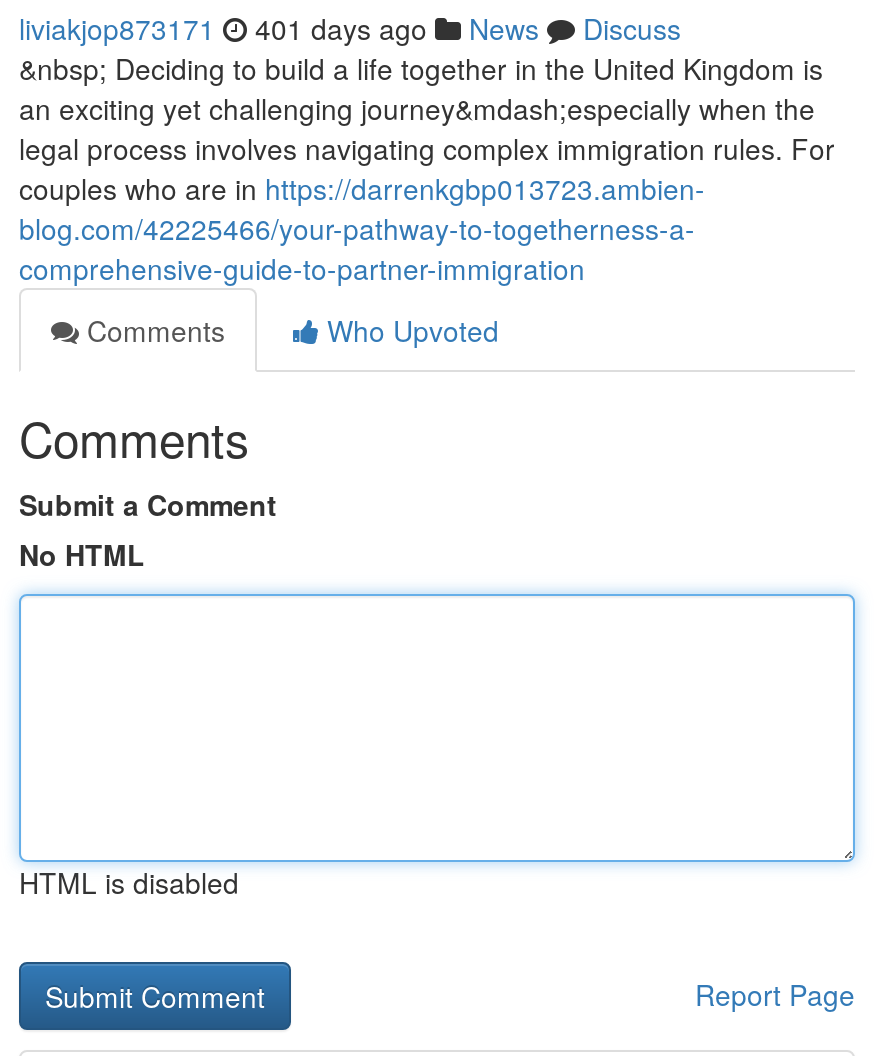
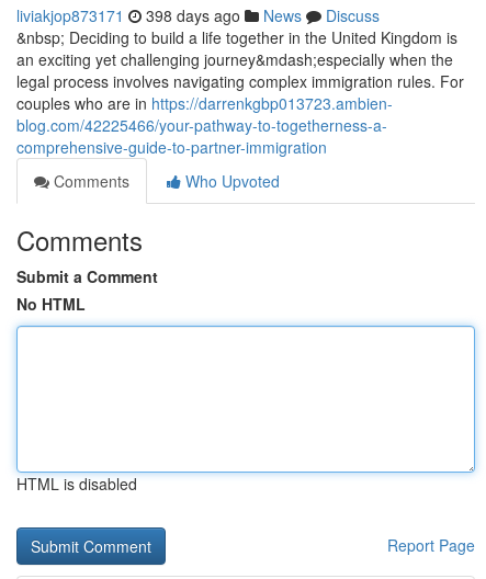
[19,8,681,48] liviakjop873171 401 days ago News Discuss -> [16,4,380,26] liviakjop873171 398 days ago News Discuss

